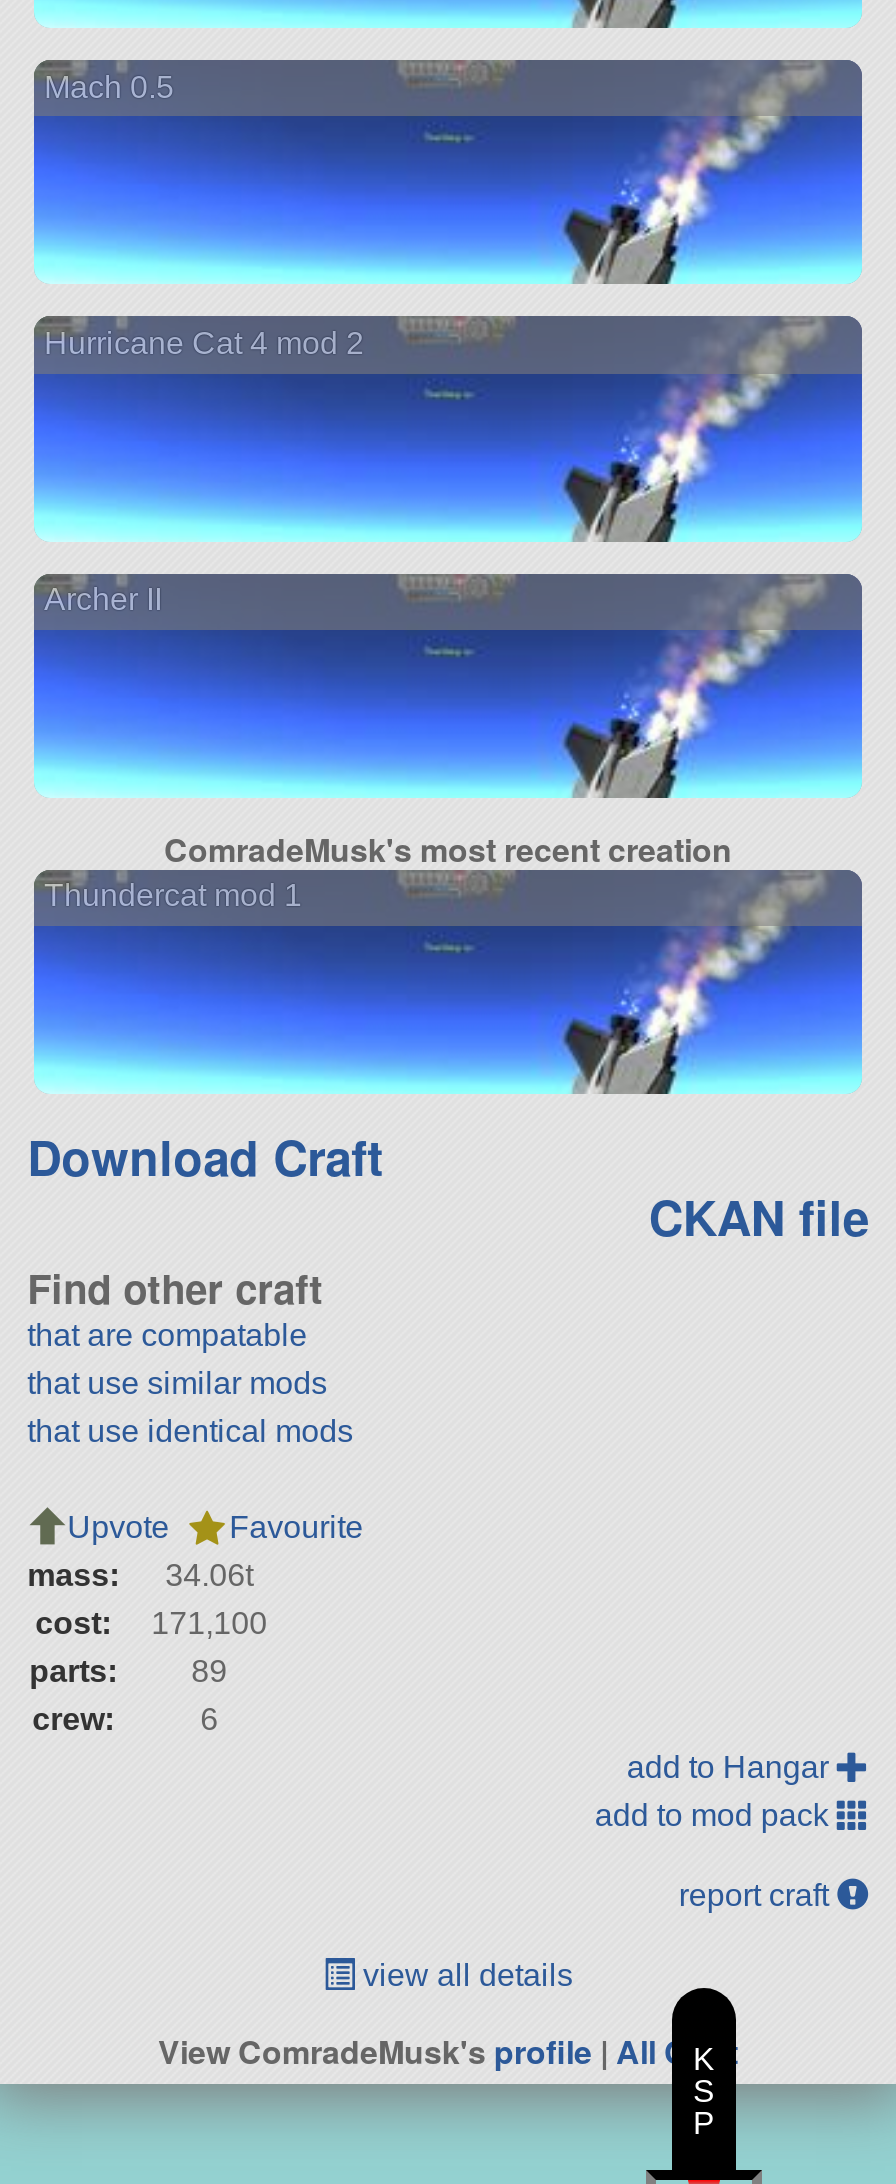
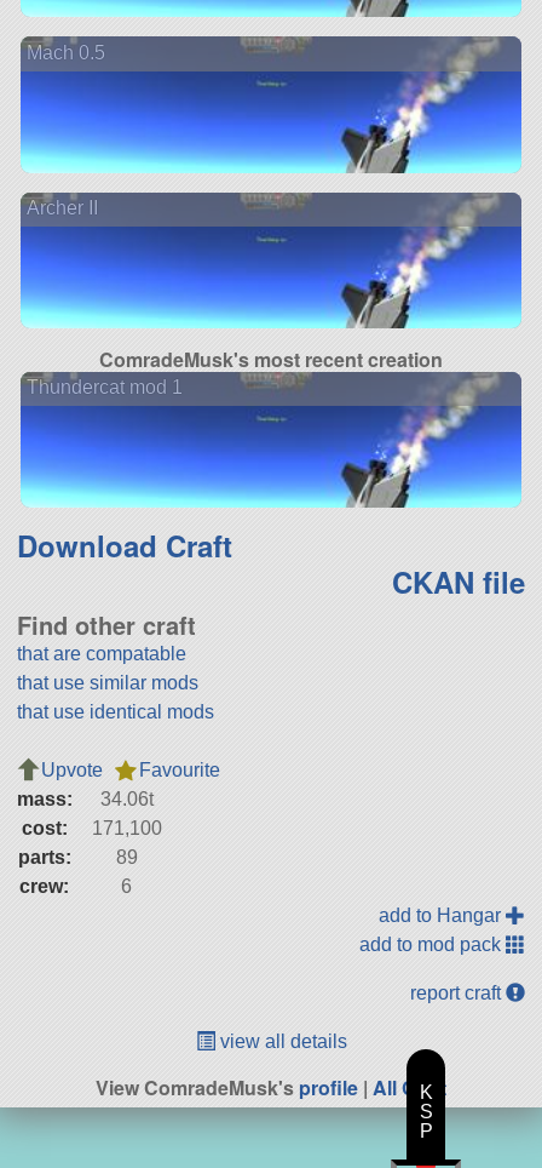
[44,326,364,360] Hurricane Cat 4 mod 2 -> none

